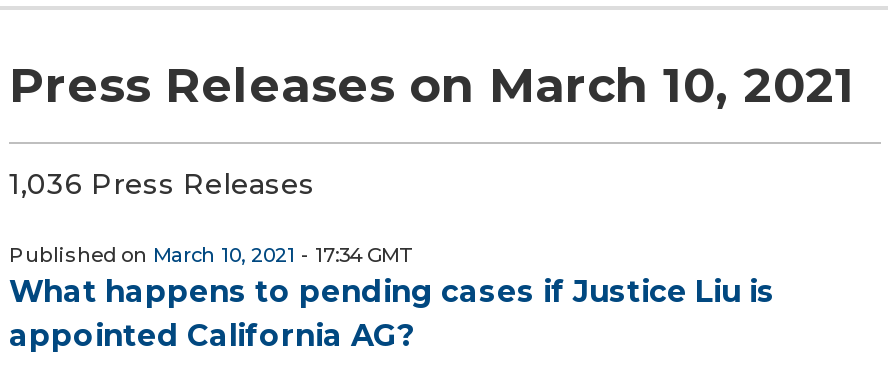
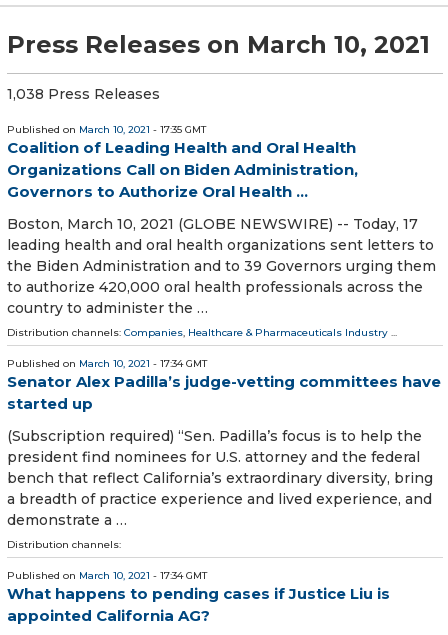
[9,166,315,202] 1,036 Press Releases -> [7,85,441,551] 1,038 Press Releases | Published on March 10, 2021 - 17:35 GMT | Coalition of Leading Health and Oral Health | Organizations Call on Biden Administration, | Governors to Authorize Oral Health ... | Boston, March 10, 2021 (GLOBE NEWSWIRE) -- Today, 17 | leading health and oral health organizations sent letters to | the Biden Administration and to 39 Governors urging them | to authorize 420,000 oral health professionals across the | country to administer the … | Distribution channels: Companies, Healthcare & Pharmaceuticals Industry... | Published on March 10, 2021 - 17:34 GMT | Senator Alex Padilla’s judge-vetting committees have | started up | (Subscription required) “Sen. Padilla’s focus is to help the | president find nominees for U.S. attorney and the federal | bench that reflect California’s extraordinary diversity, bring | a breadth of practice experience and lived experience, and | demonstrate a … | Distribution channels:

